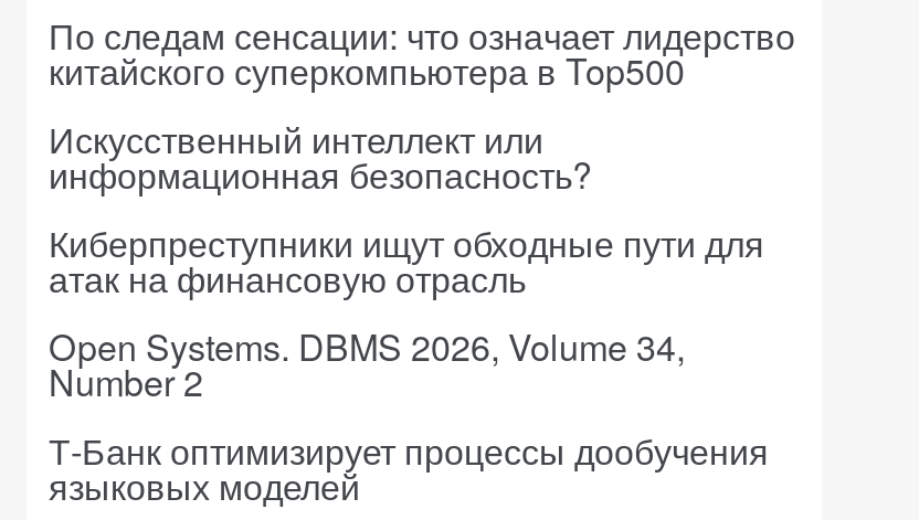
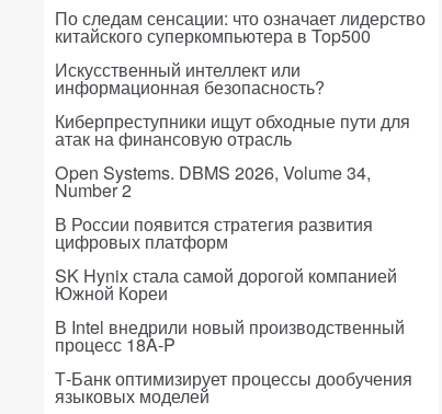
none -> [55,211,405,357] В России появится стратегия развития | цифровых платформ | SK Hynix стала самой дорогой компанией | Южной Кореи | В Intel внедрили новый производственный | процесс 18A-P

